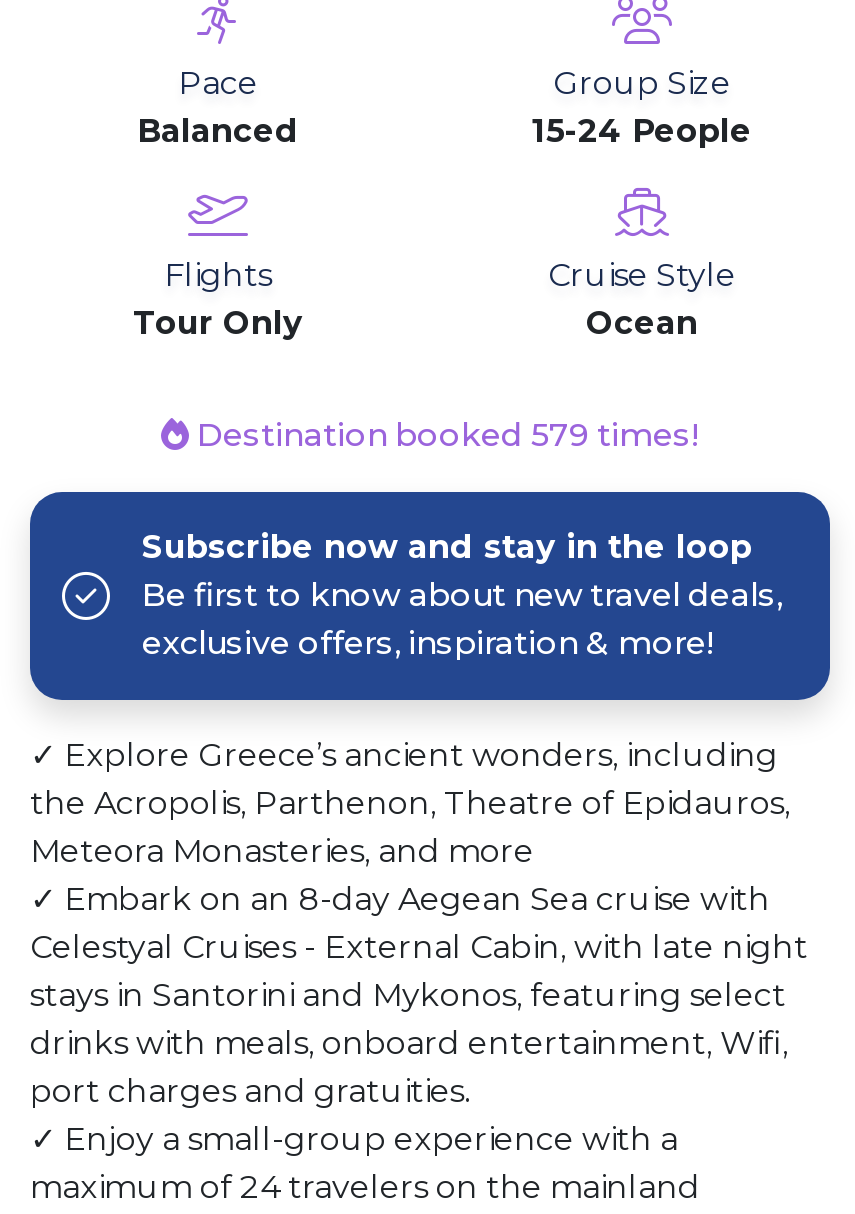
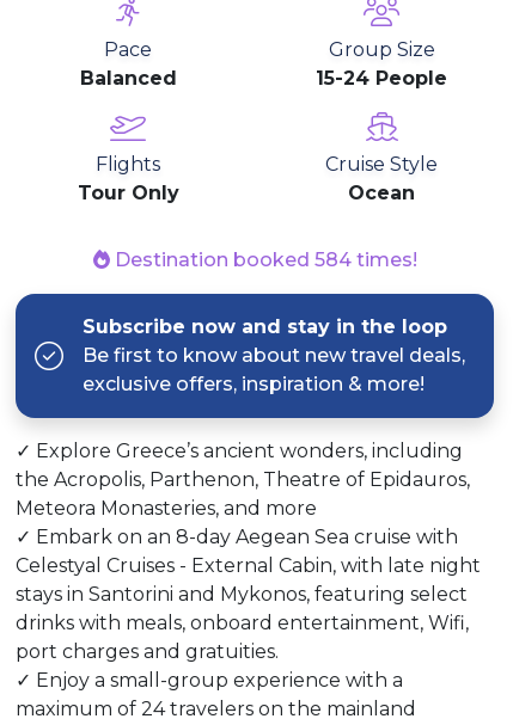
[189,416,699,454] Destination booked 579 times! -> [109,248,417,271] Destination booked 584 times!

